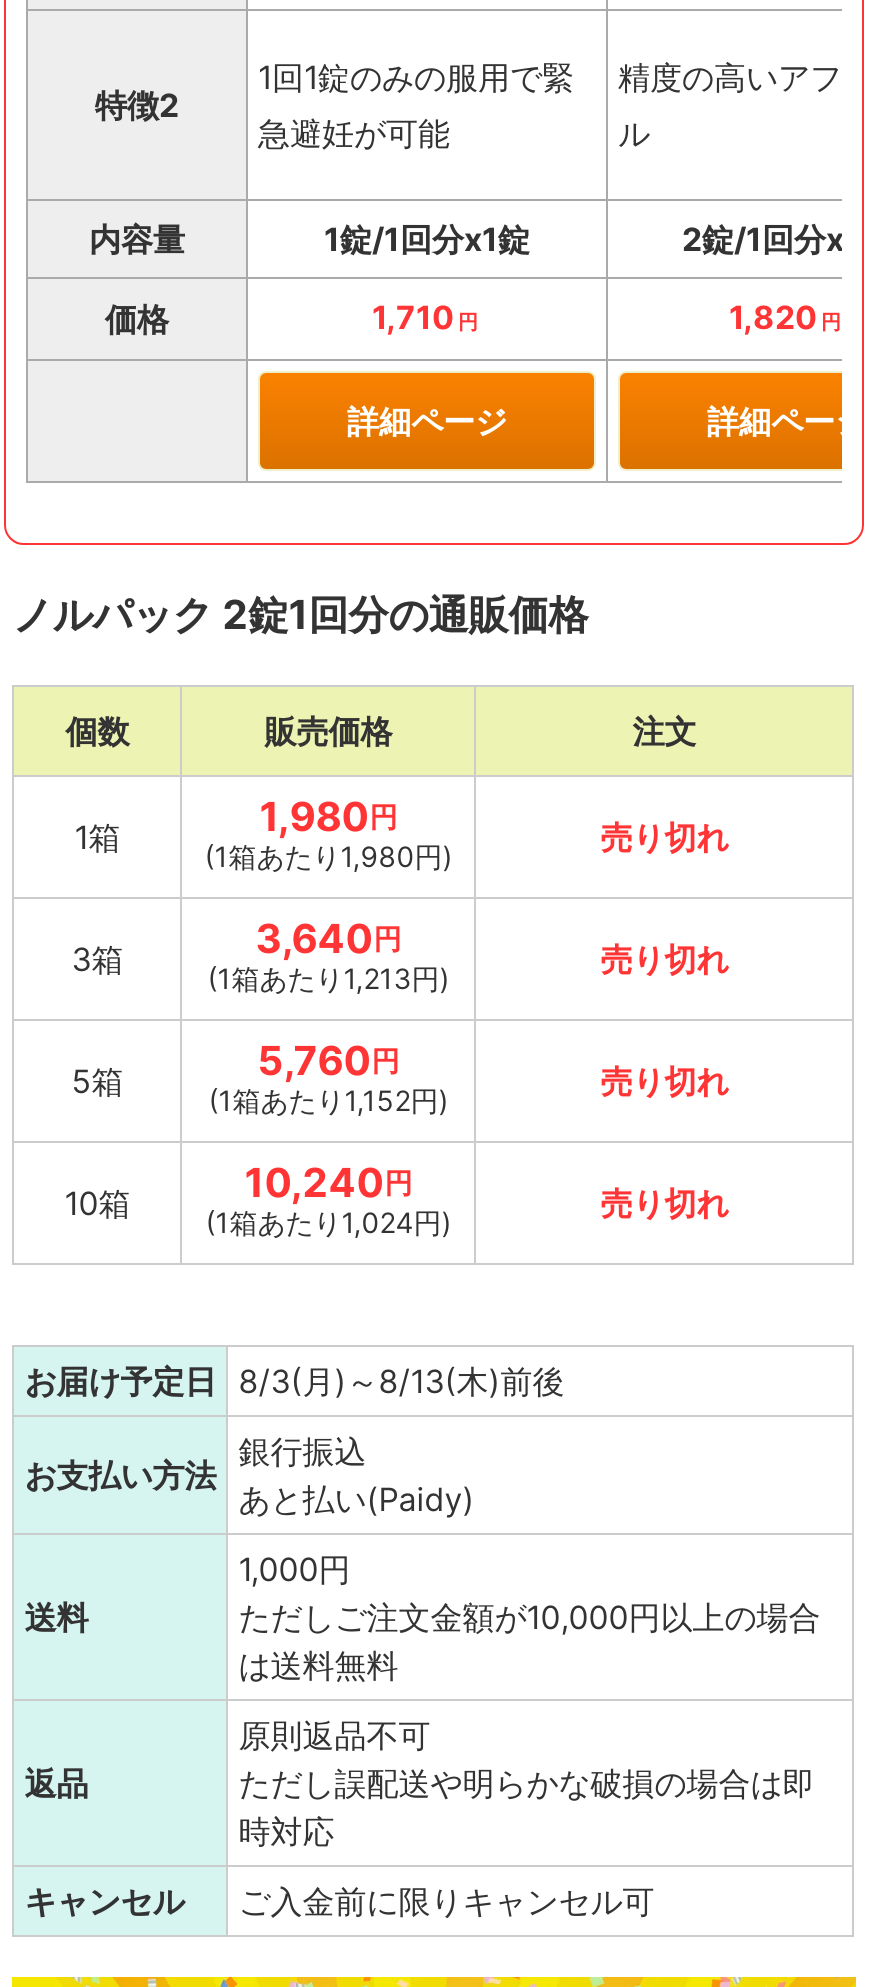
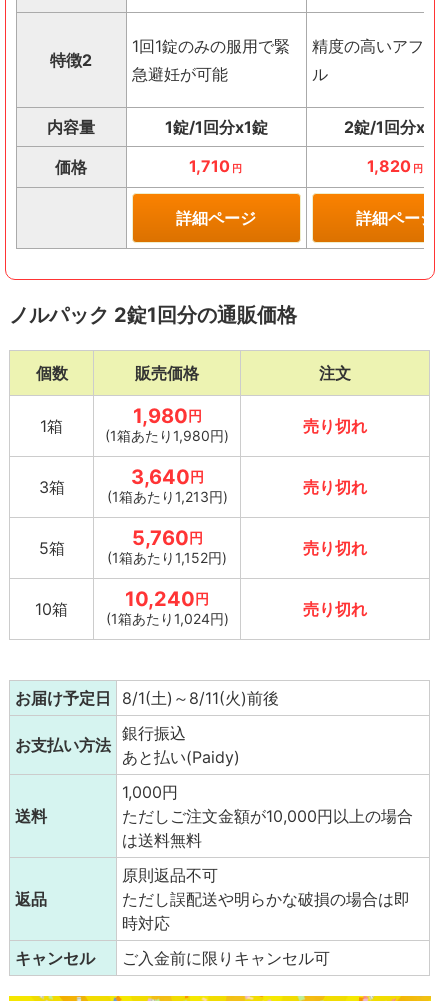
[24,1361,564,1401] お届け予定日 8/3(月)～8/13(木)前後 -> [15,688,279,708] お届け予定日 8/1(土)～8/11(火)前後

